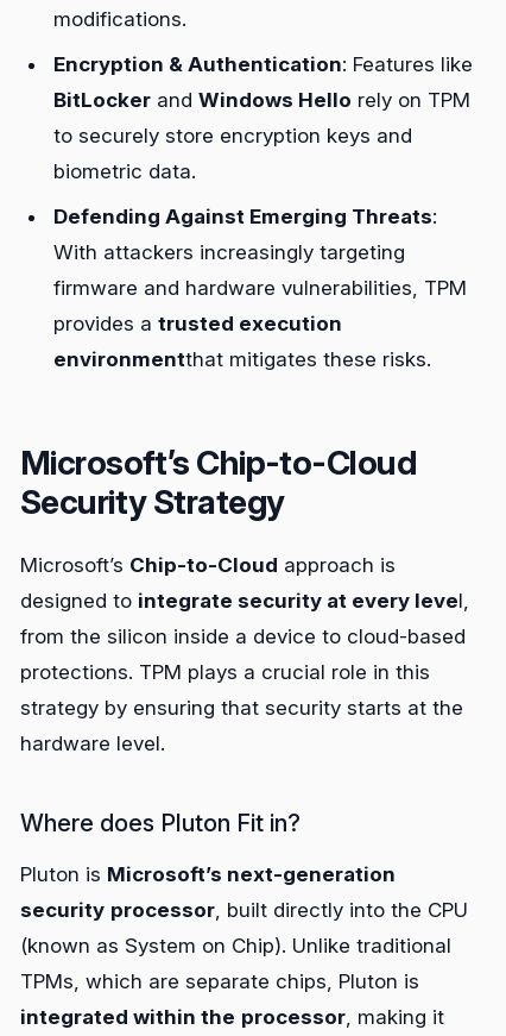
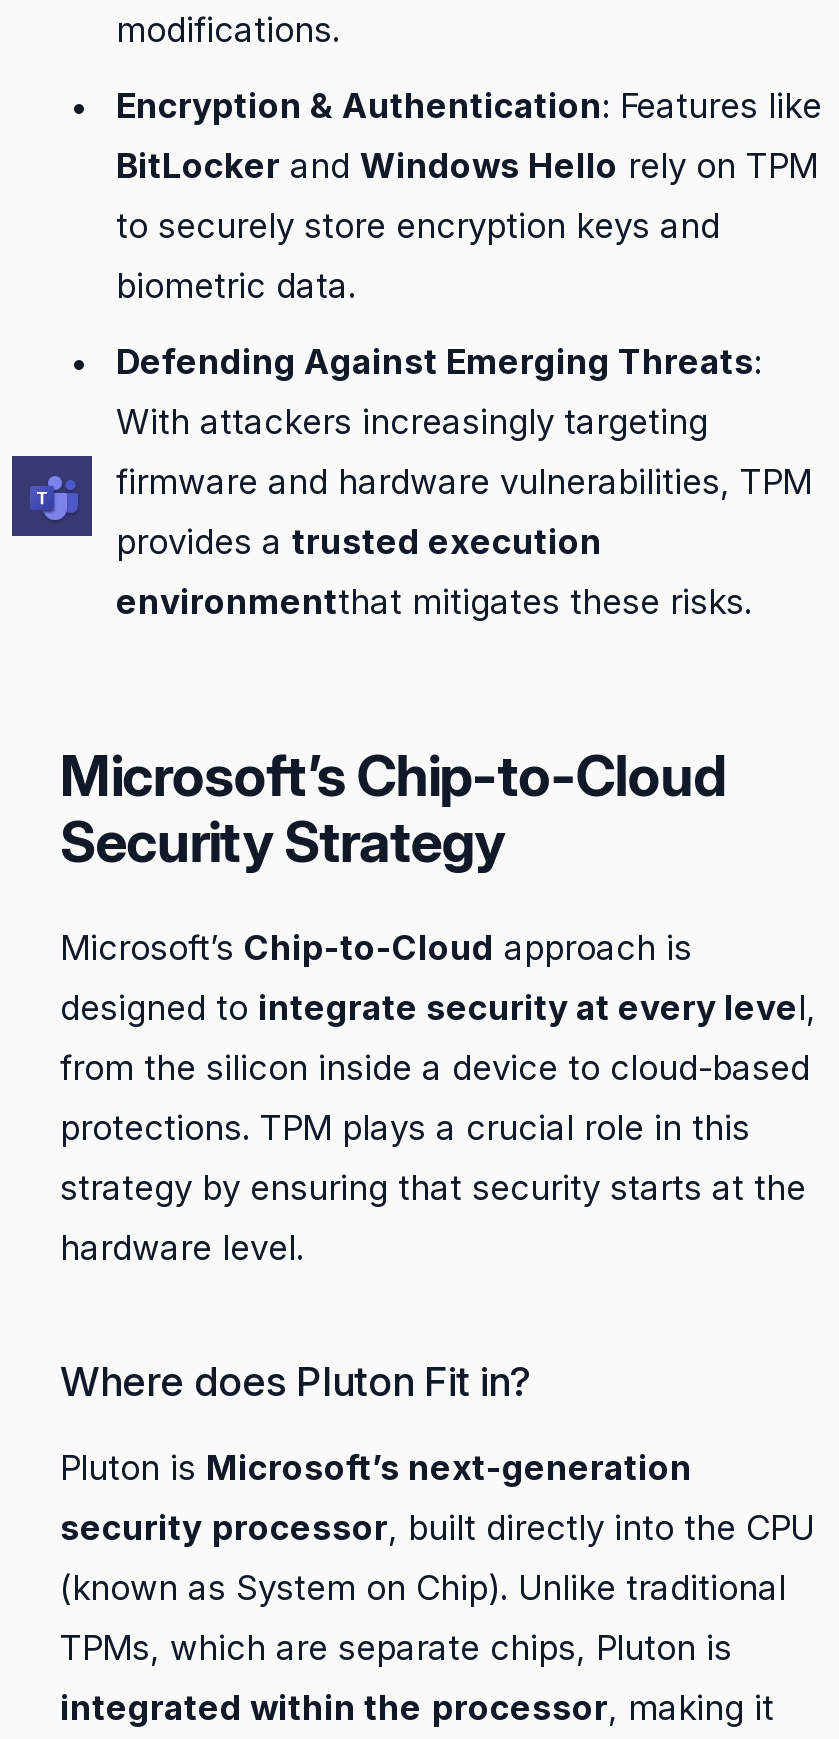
none -> [10,454,94,538] [image]

